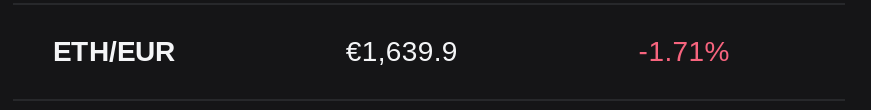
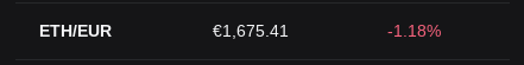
[346,35,458,67] €1,639.9 -> [213,21,289,40] €1,675.41
[639,35,729,67] -1.71% -> [387,21,441,40] -1.18%

